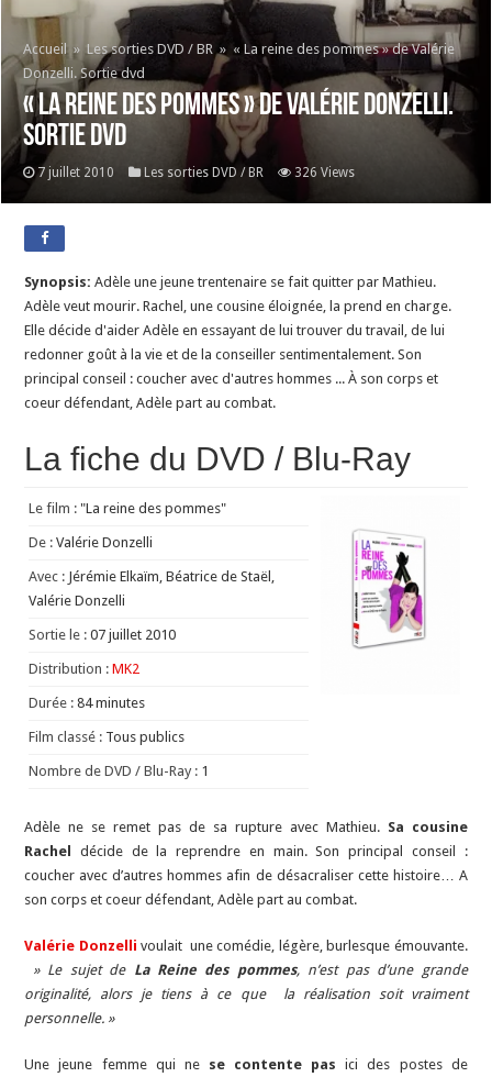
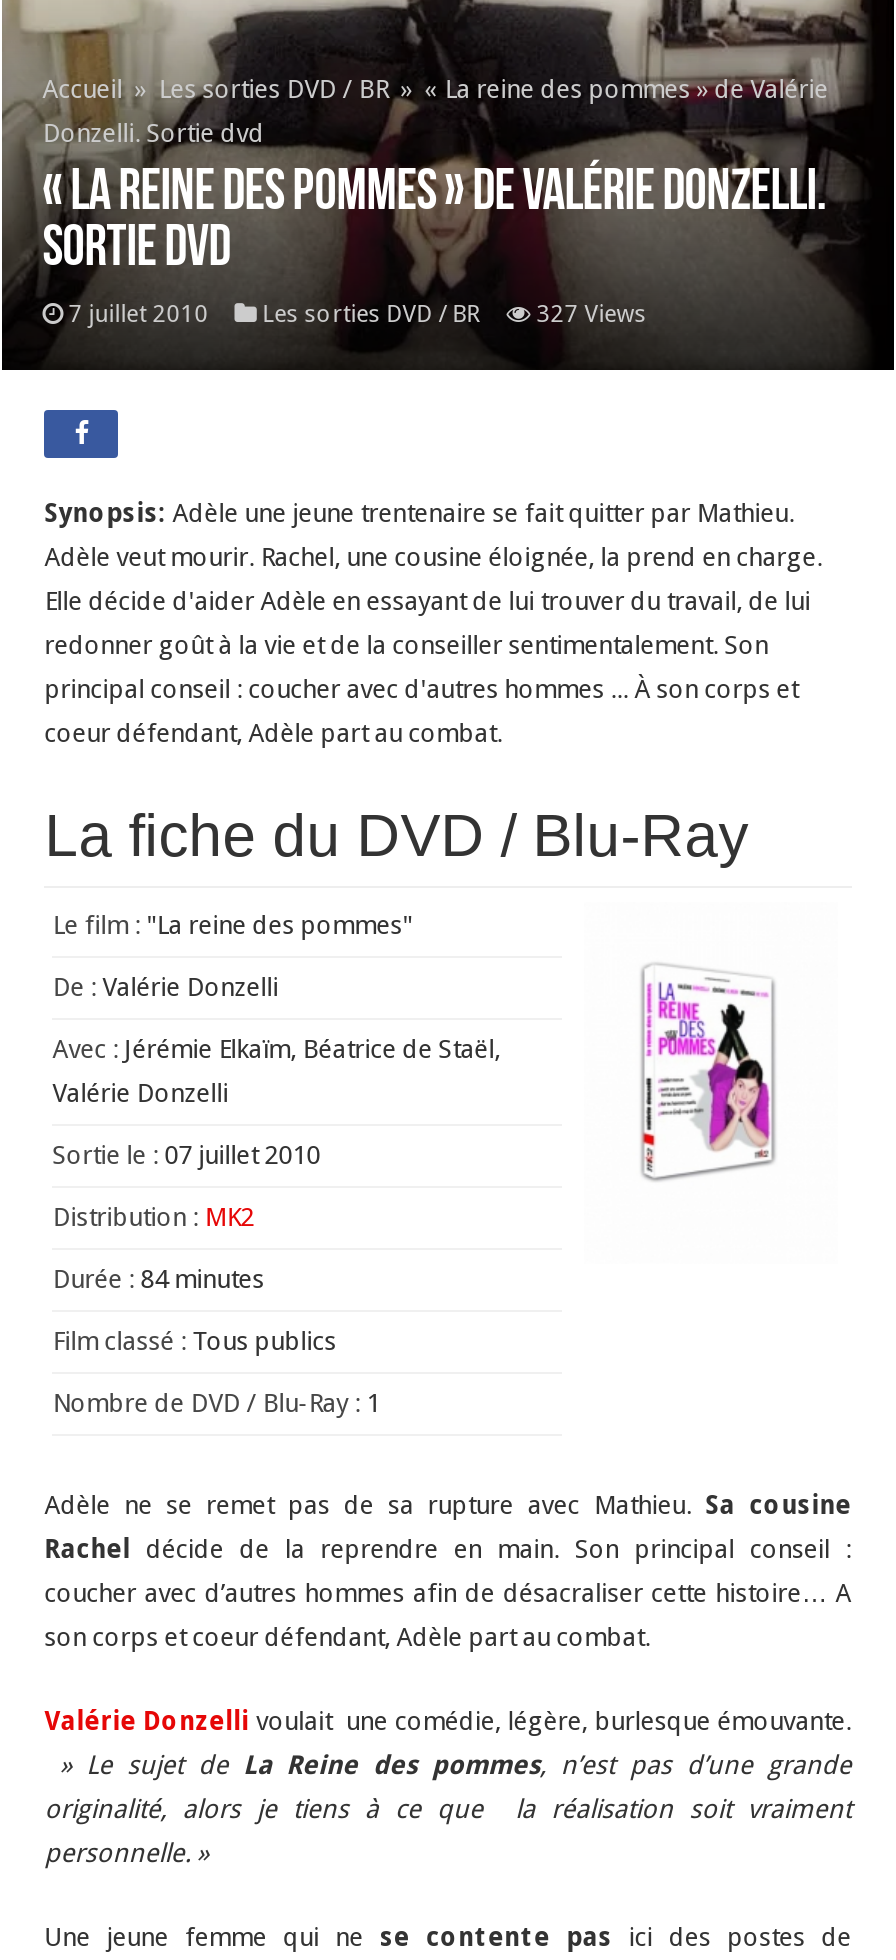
[38,165,355,180] 7 juillet 2010 Les sorties DVD / BR 326 Views -> [68,300,646,328] 7 juillet 2010 Les sorties DVD / BR 327 Views

